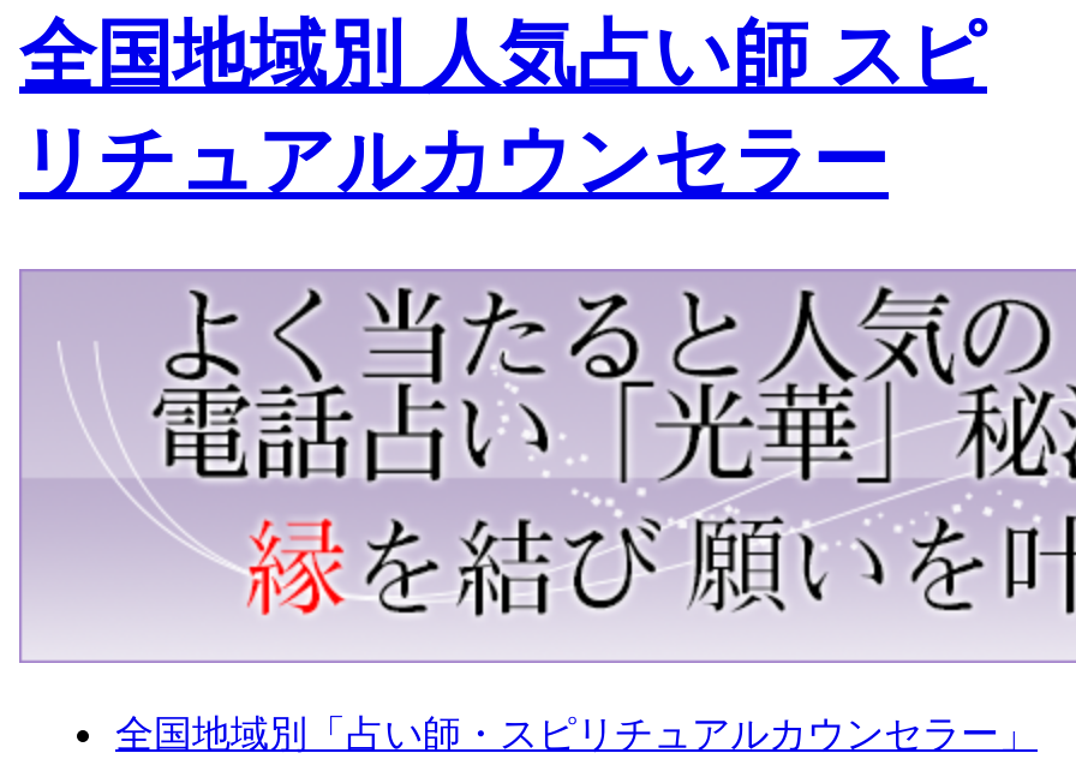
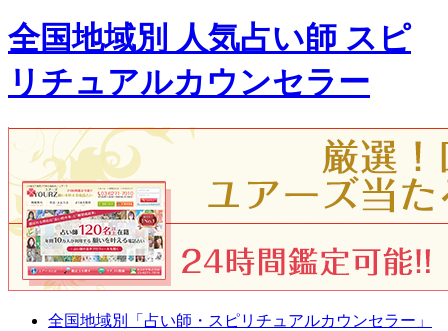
[19,269,1069,663] [image] -> [8,127,445,291] [image]

